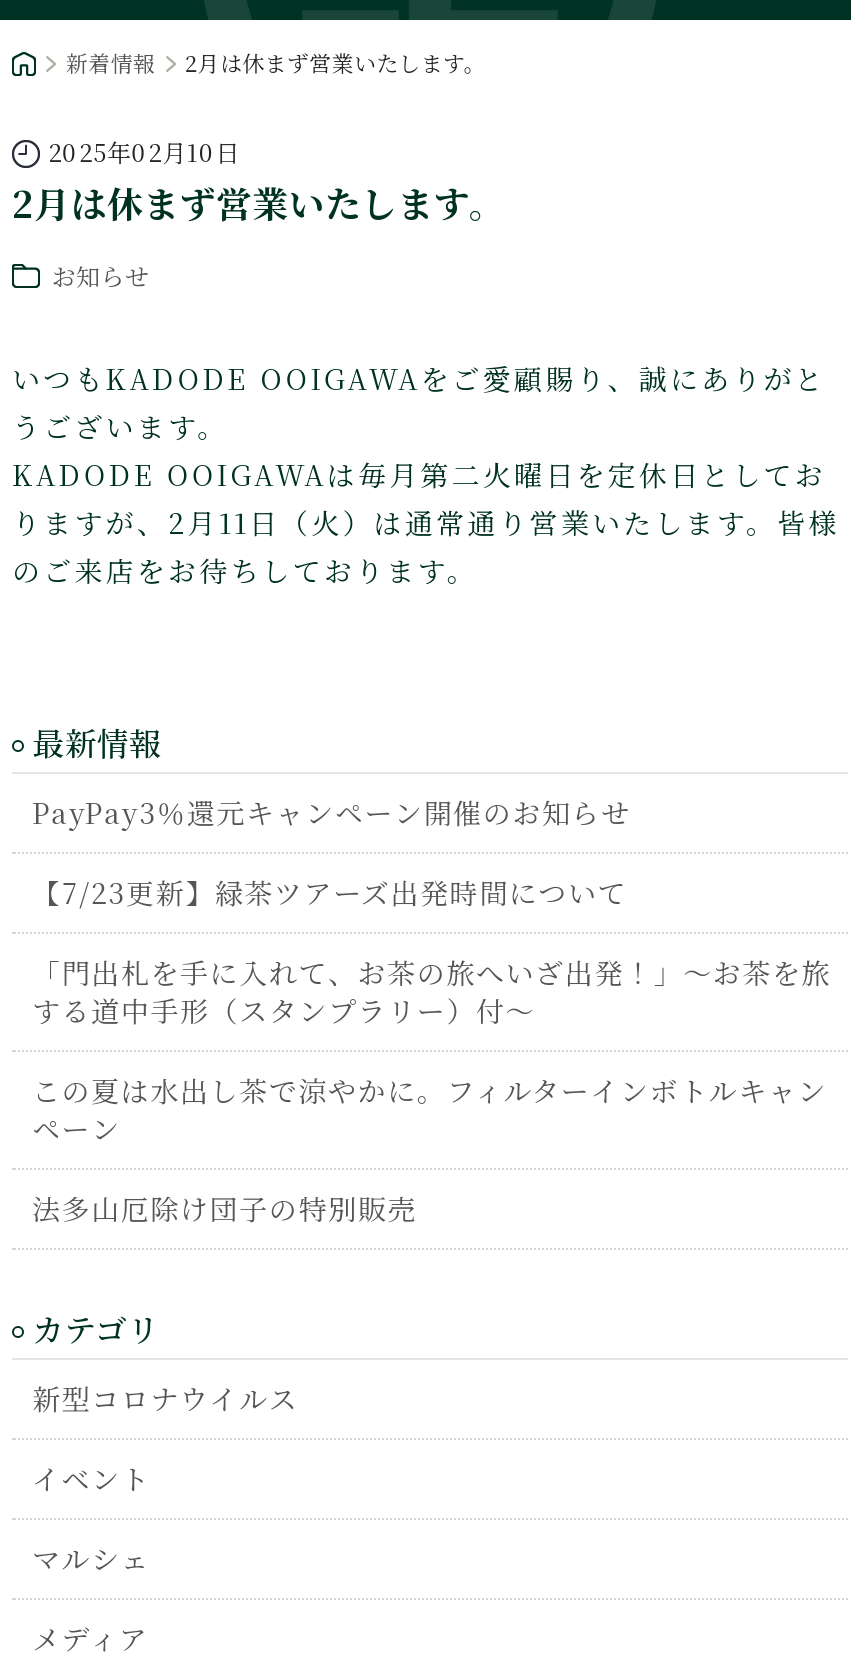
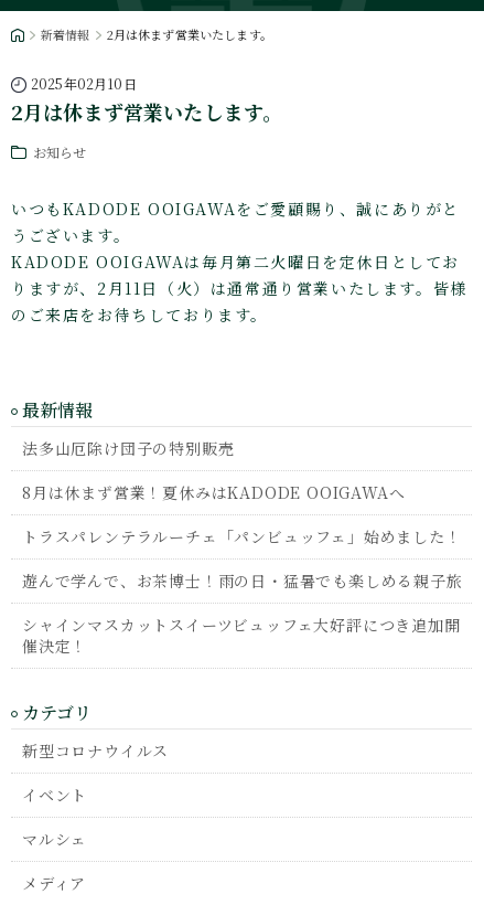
[32,792,831,1148] PayPay3％還元キャンペーン開催のお知らせ | 【7/23更新】緑茶ツアーズ出発時間について | 「門出札を手に入れて、お茶の旅へいざ出発！」～お茶を旅 | する道中手形（スタンプラリー）付～ | この夏は水出し茶で涼やかに。フィルターインボトルキャン | ペーン -> none
moved [32,1188,417,1228] -> [22,437,234,459]: 法多山厄除け団子の特別販売
none -> [22,481,463,657] 8月は休まず営業！夏休みはKADODE OOIGAWAへ | トラスパレンテラルーチェ「パンビュッフェ」始めました！ | 遊んで学んで、お茶博士！雨の日・猛暑でも楽しめる親子旅 | シャインマスカットスイーツビュッフェ大好評につき追加開 | 催決定！

